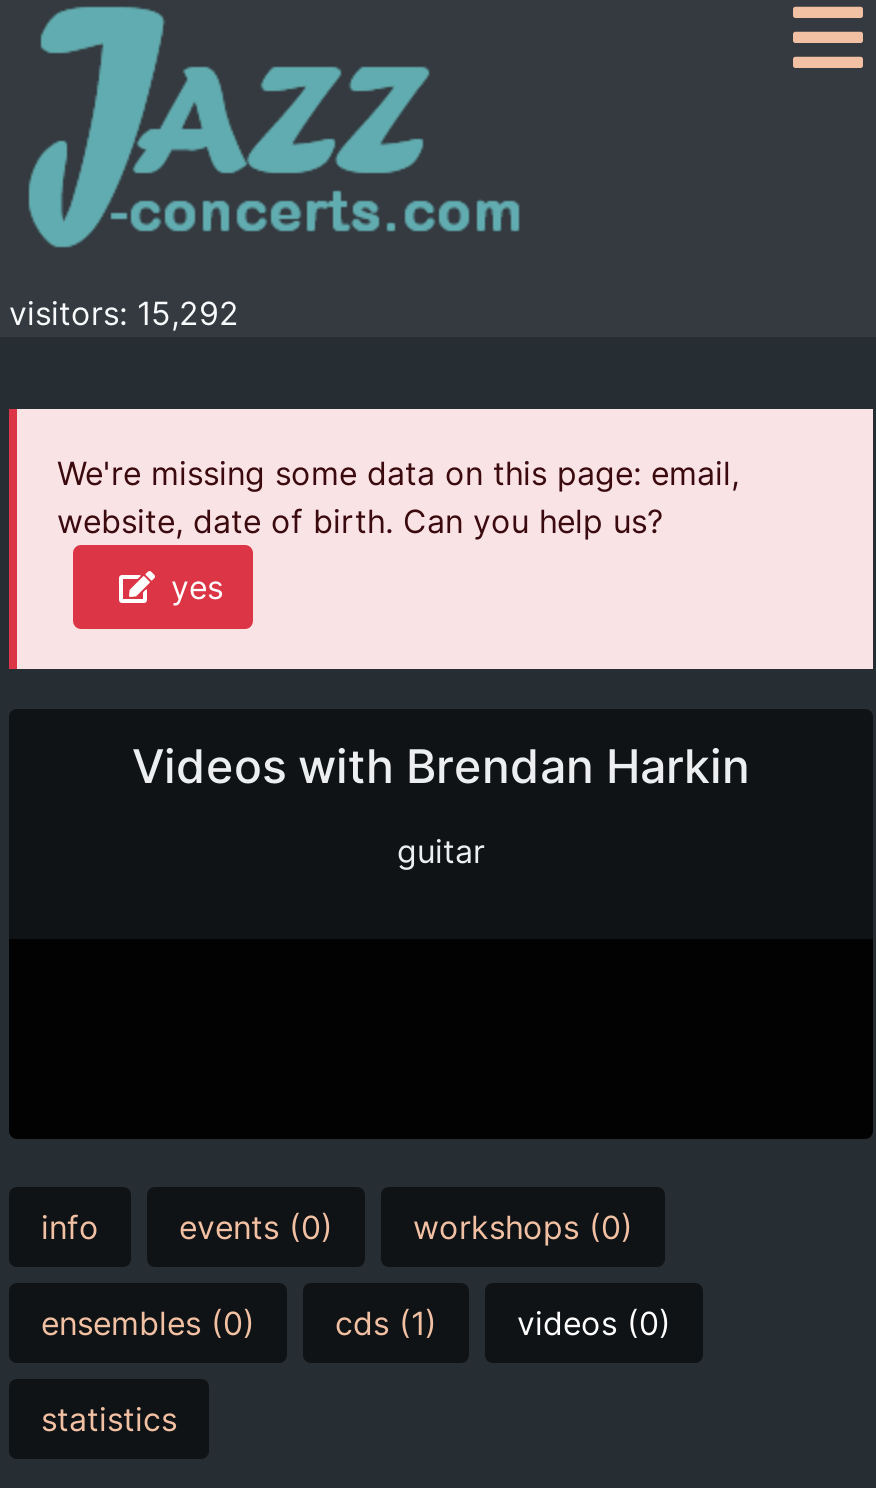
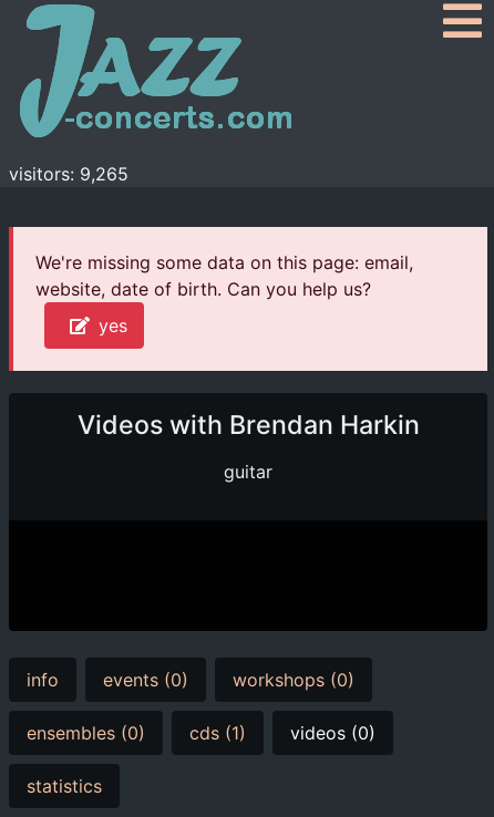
[9,293,239,333] visitors: 15,292 -> [9,163,128,185] visitors: 9,265

